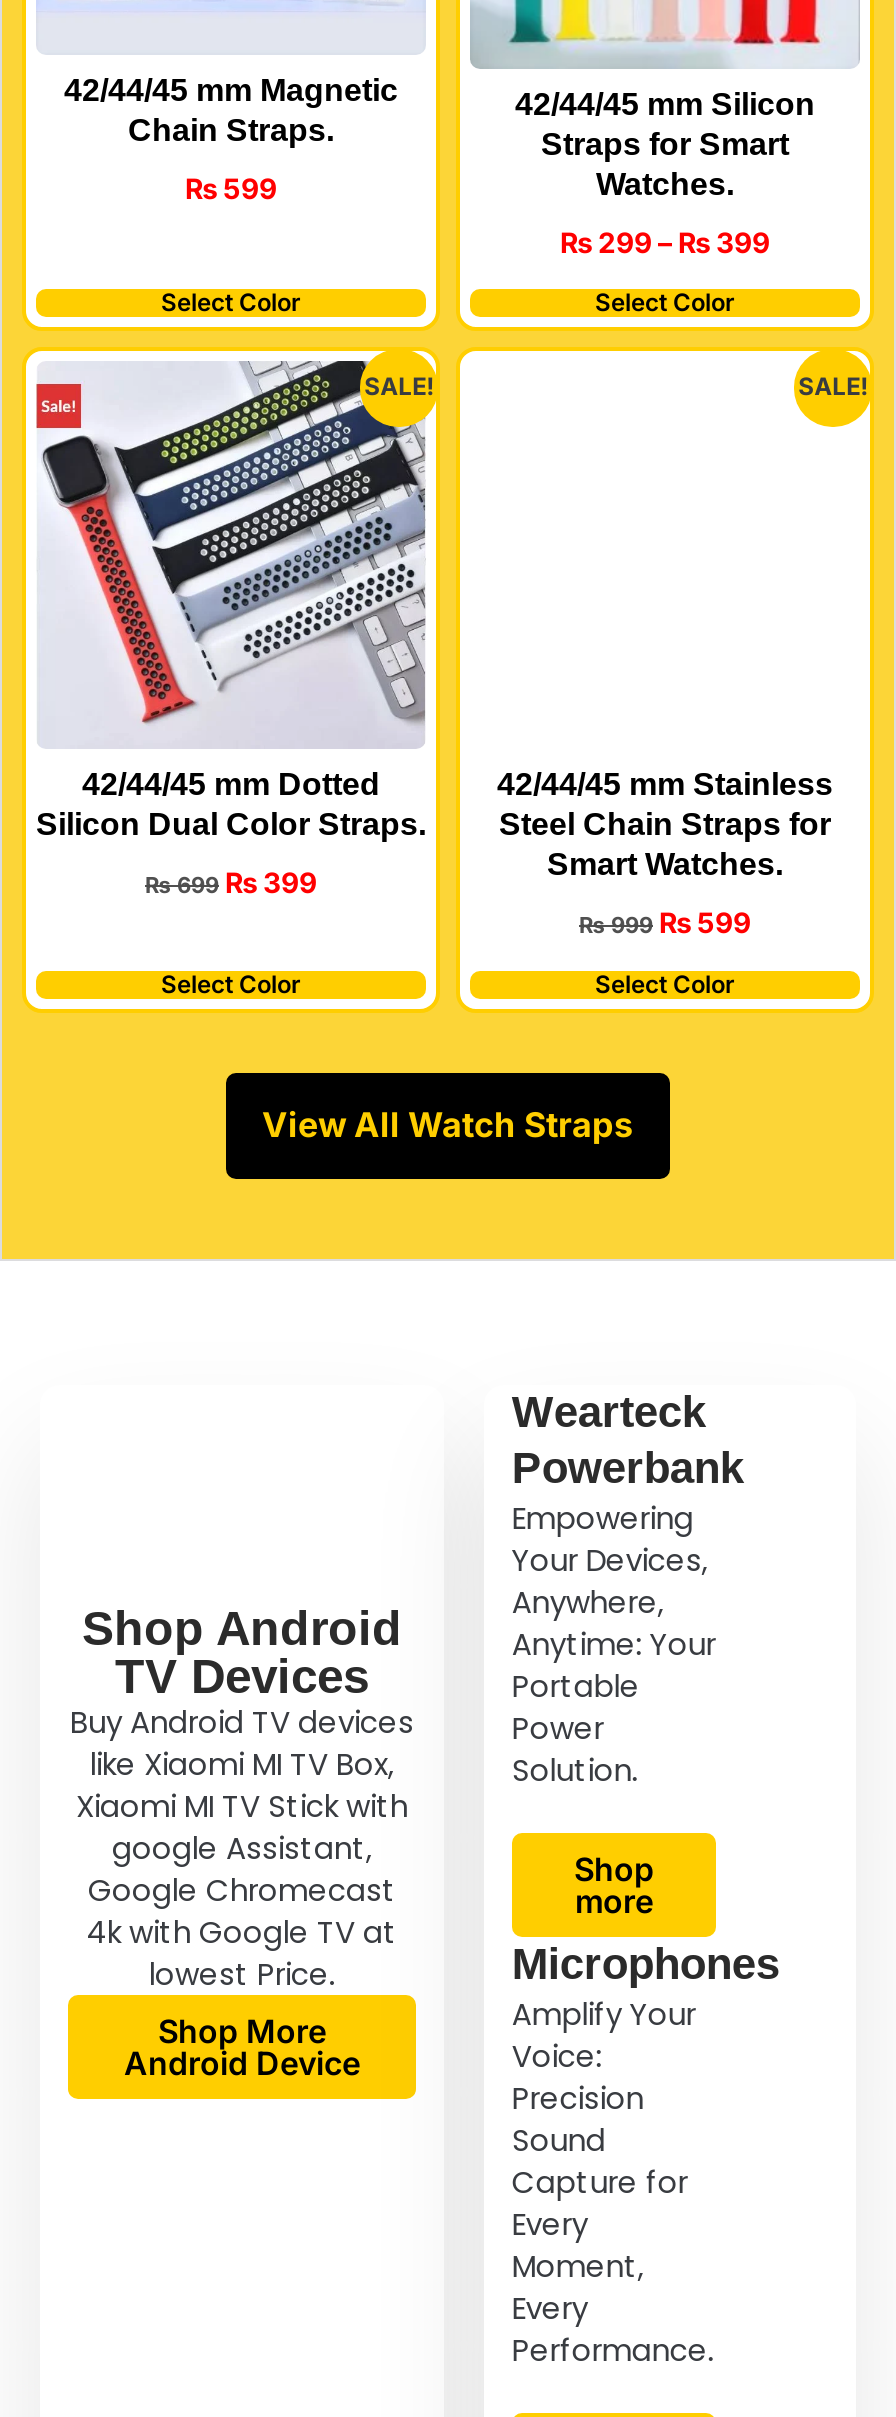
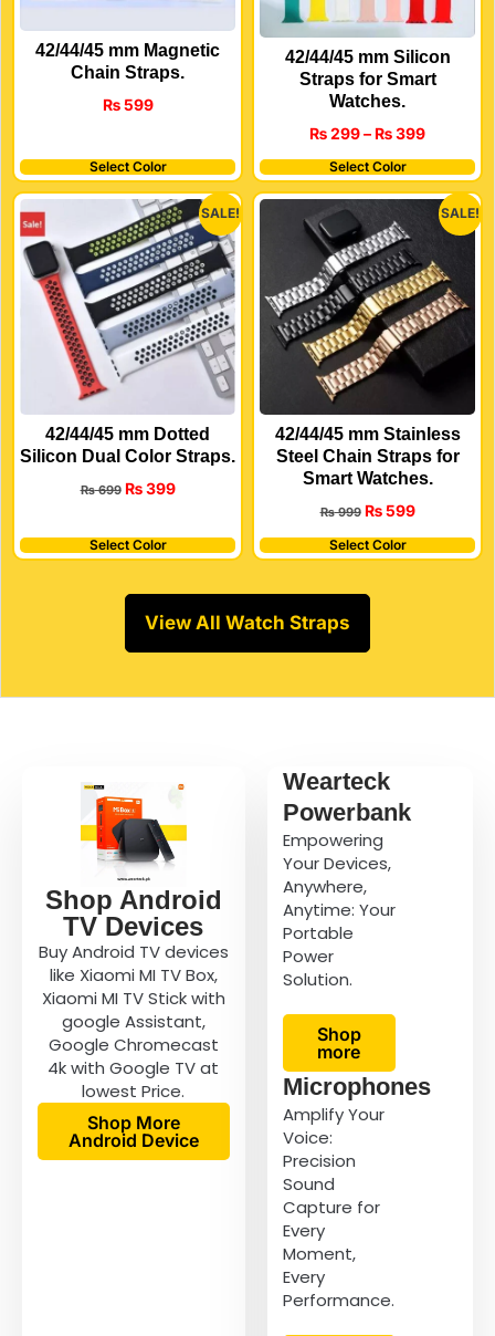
none -> [259,194,476,416] [image]
none -> [80,783,188,866] [image]

